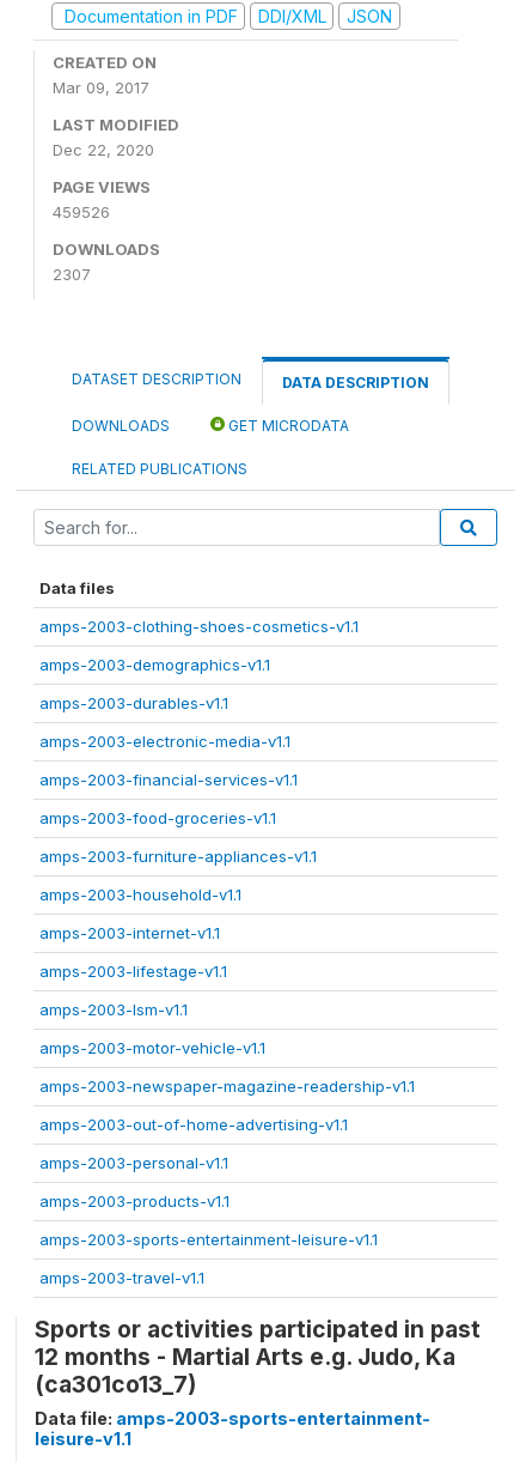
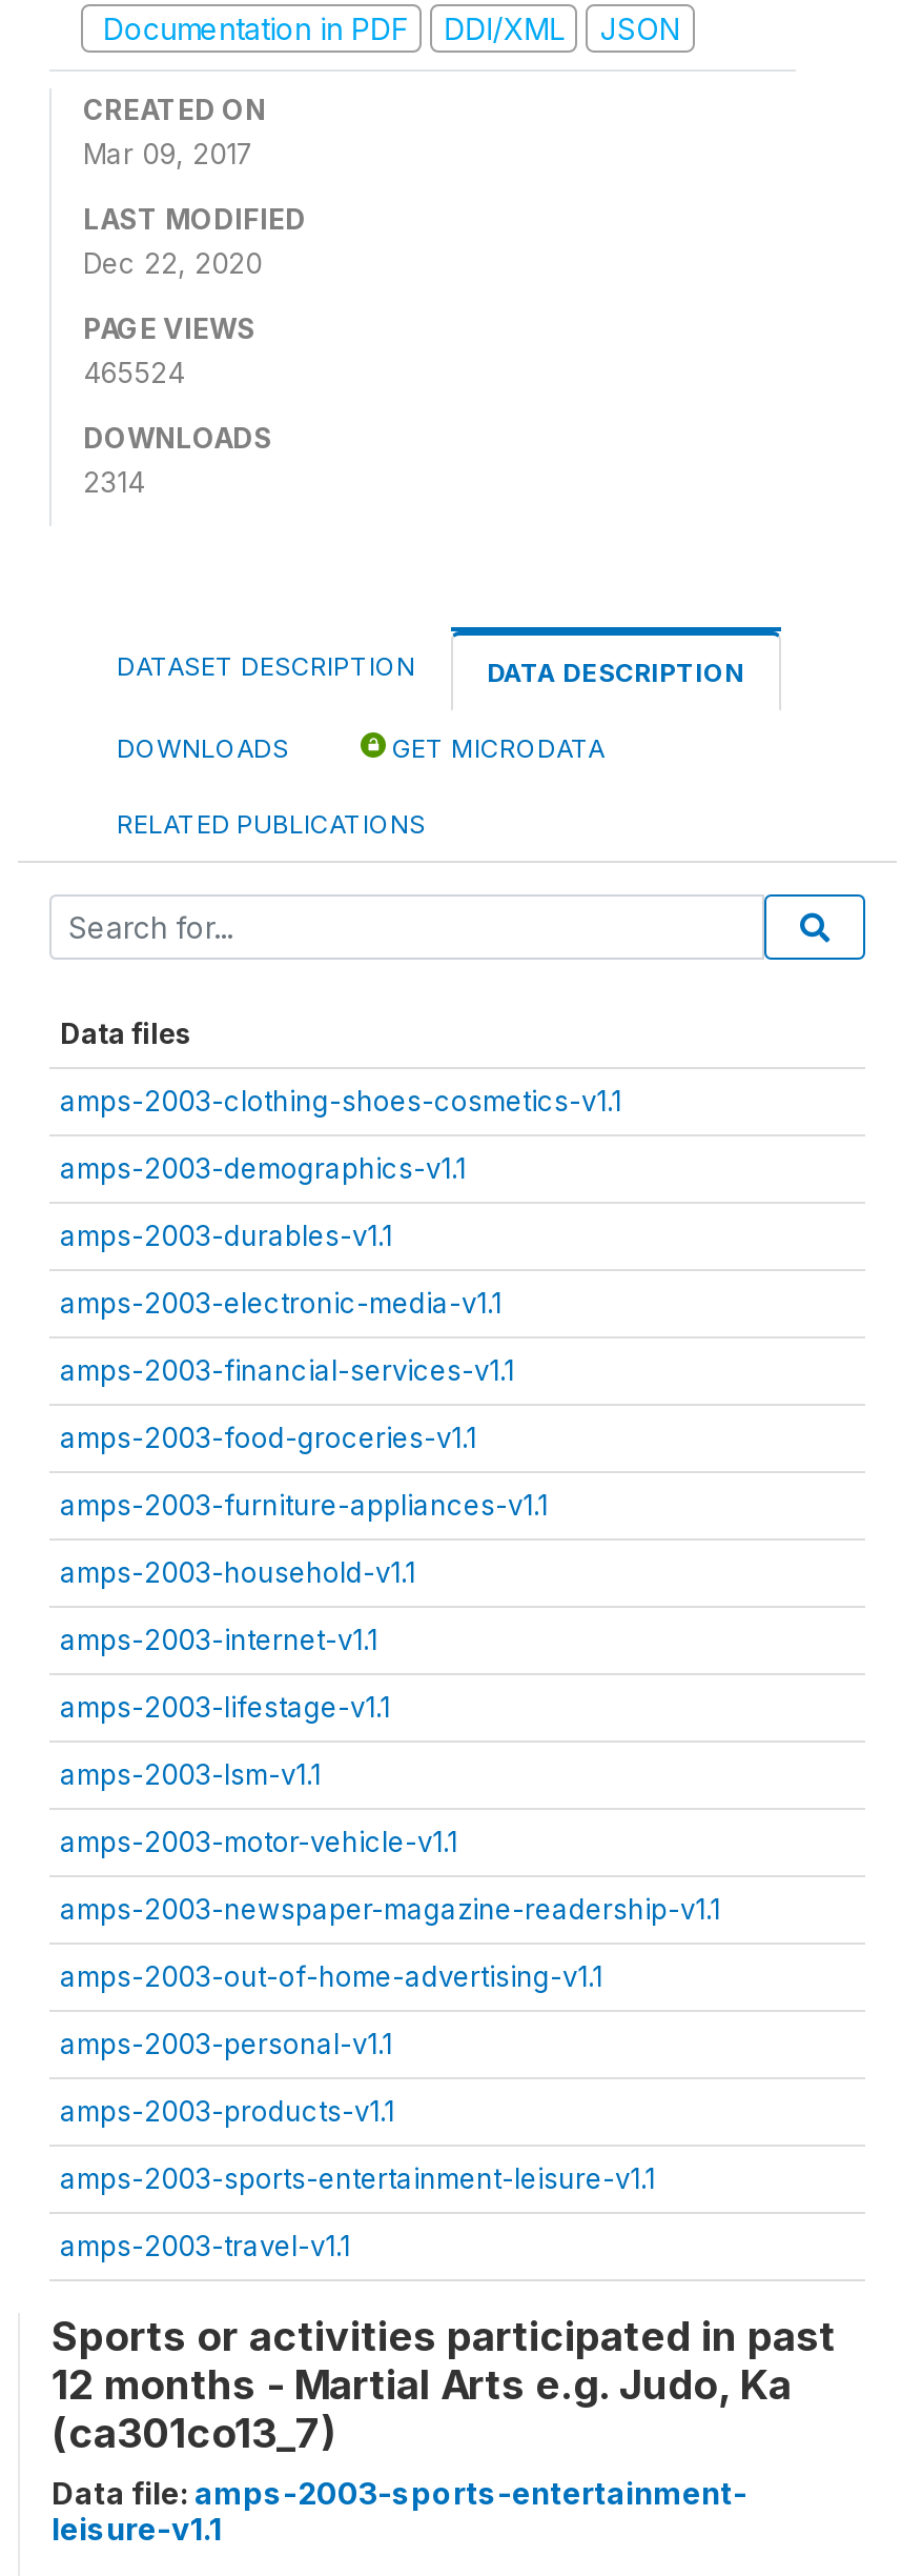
[53,202,110,222] 459526 -> [83,356,184,389] 465524
[53,265,91,284] 2307 -> [83,465,144,499] 2314

